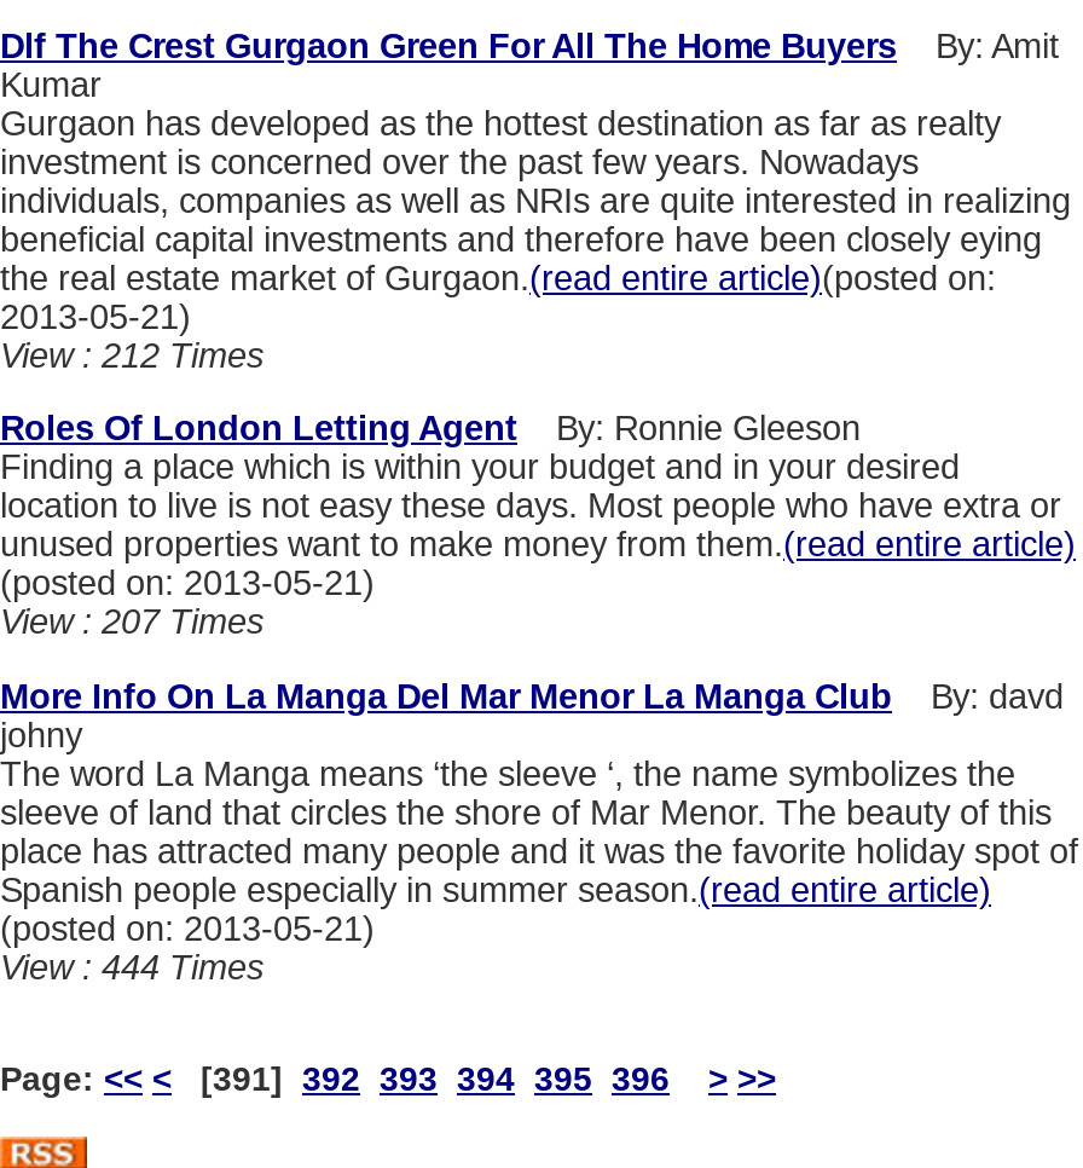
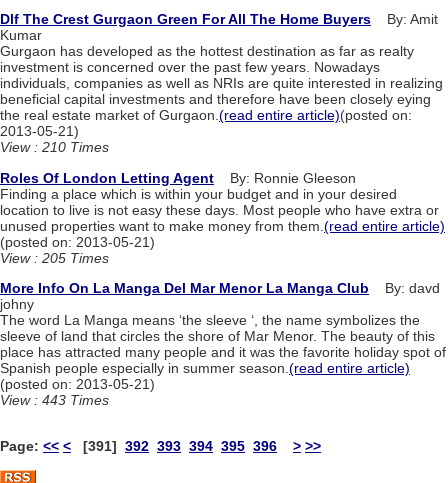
[0,337,263,375] View : 212 Times -> [0,139,109,155] View : 210 Times
[0,604,263,642] View : 207 Times -> [0,250,109,266] View : 205 Times
[0,948,263,987] View : 444 Times -> [0,392,109,408] View : 443 Times

